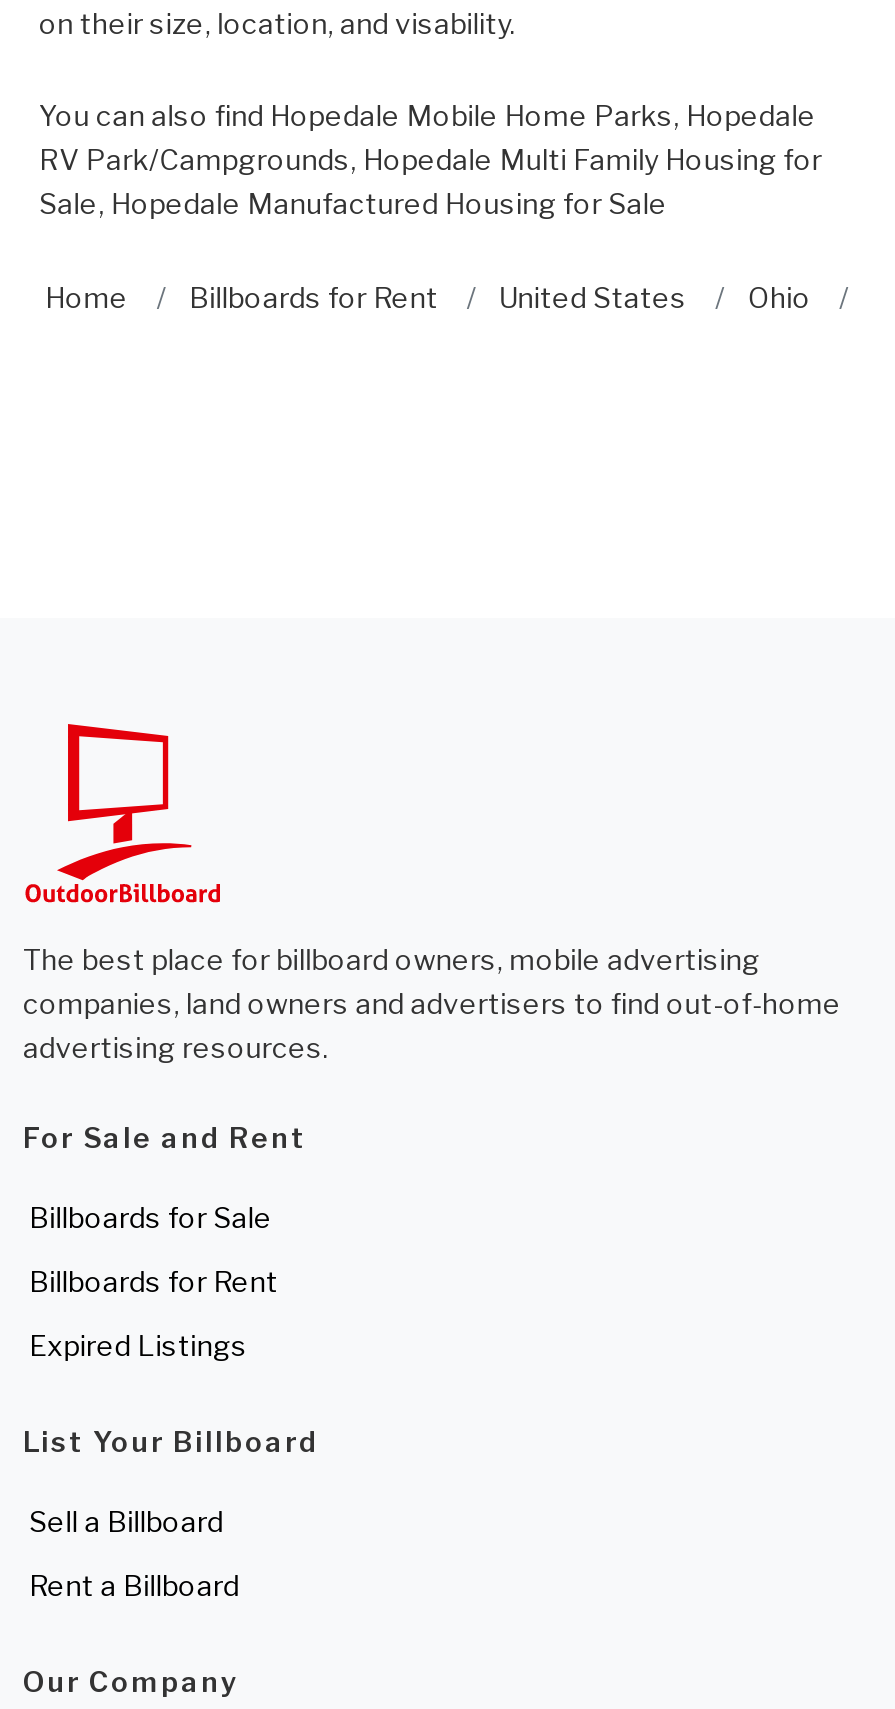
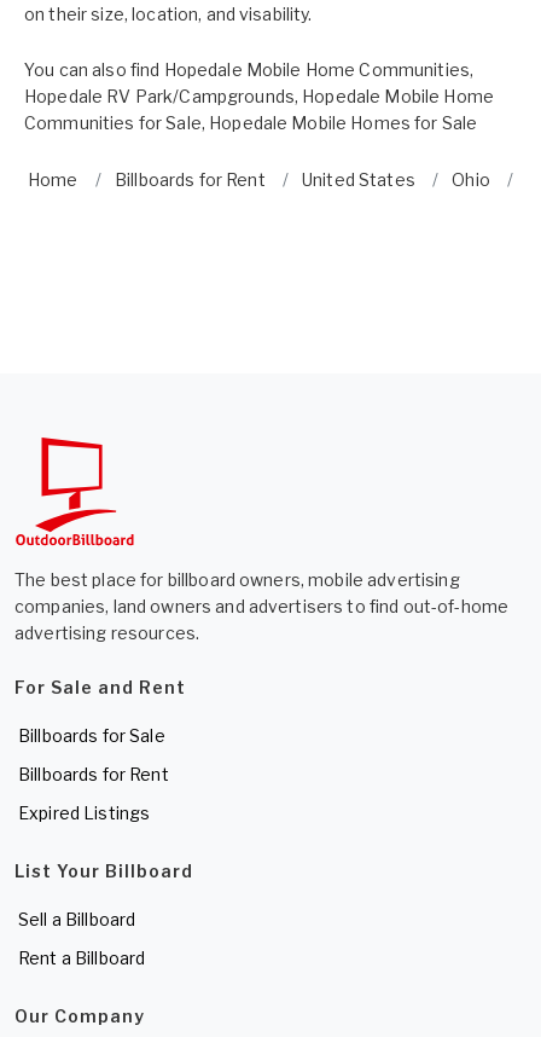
[39,98,822,220] You can also find Hopedale Mobile Home Parks, Hopedale | RV Park/Campgrounds, Hopedale Multi Family Housing for | Sale, Hopedale Manufactured Housing for Sale -> [24,59,494,133] You can also find Hopedale Mobile Home Communities, | Hopedale RV Park/Campgrounds, Hopedale Mobile Home | Communities for Sale, Hopedale Mobile Homes for Sale

